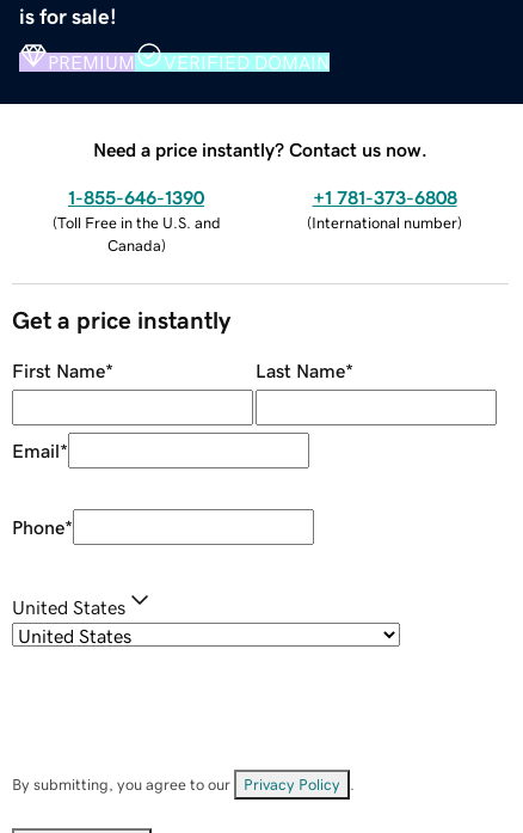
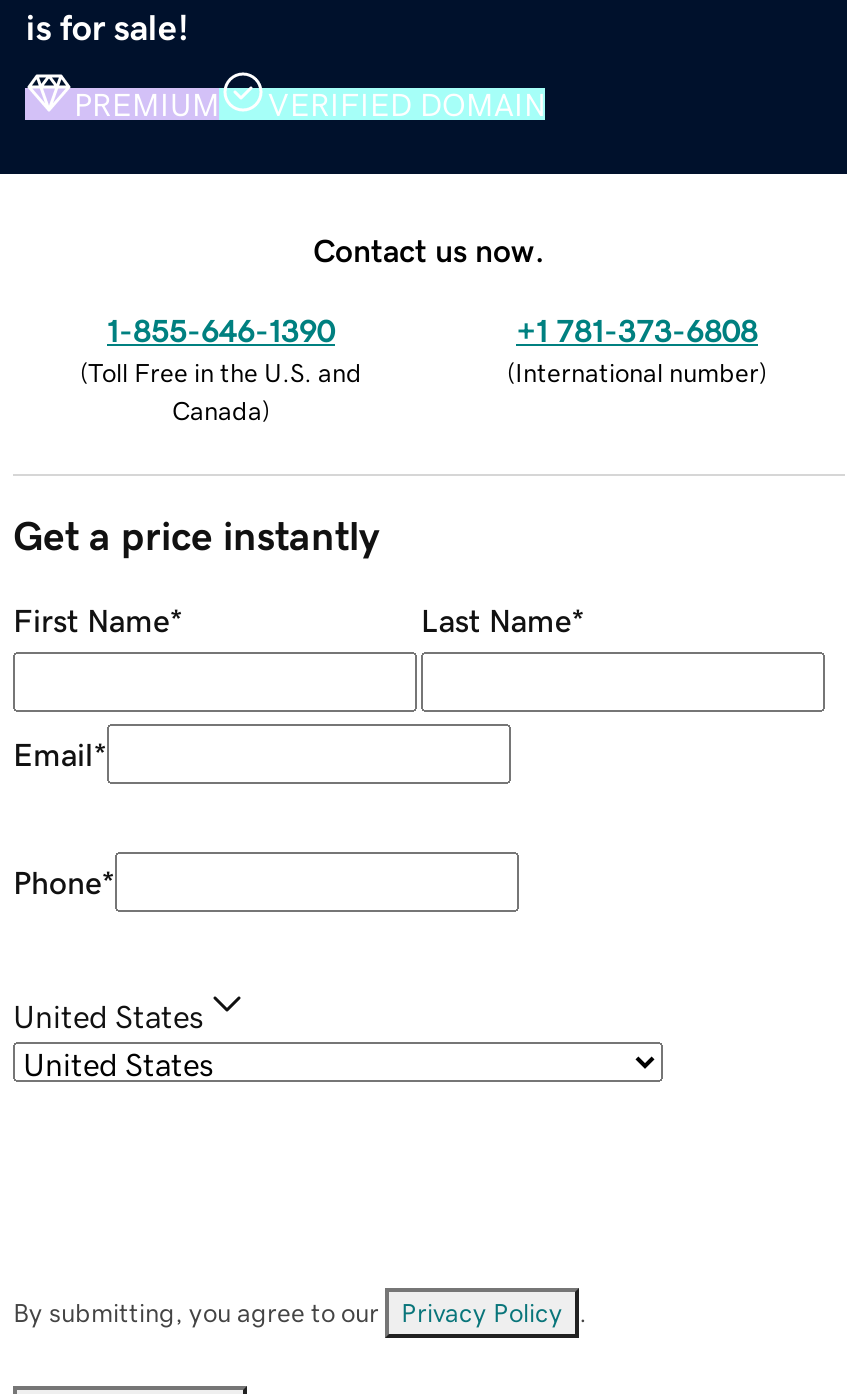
[93,139,427,158] Need a price instantly? Contact us now. -> [313,233,545,265] Contact us now.

